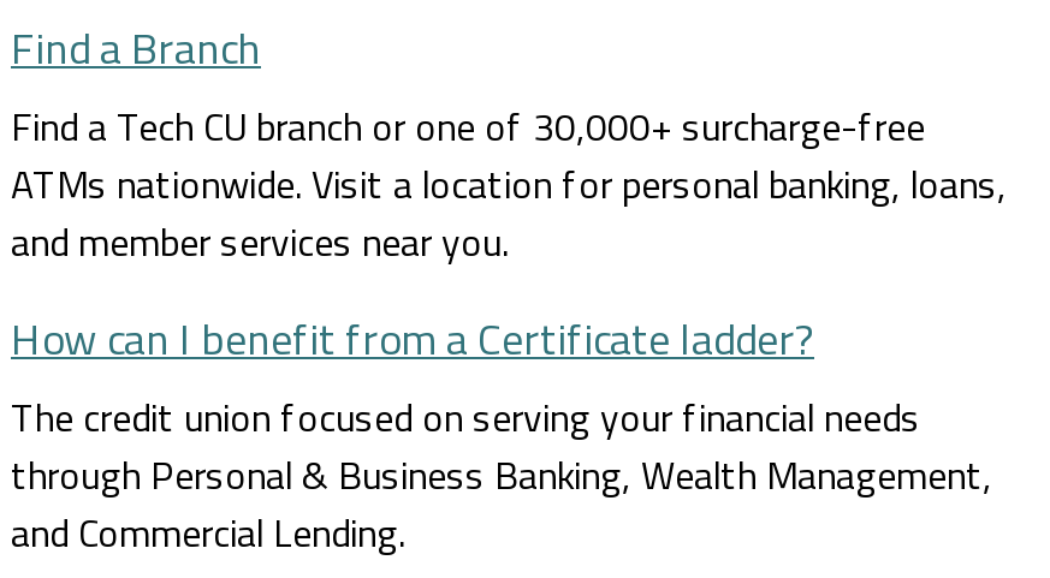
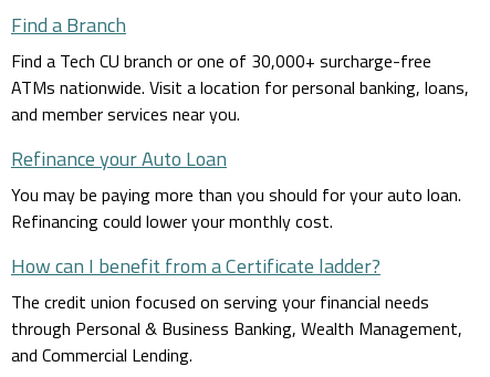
none -> [11,144,461,234] Refinance your Auto Loan | You may be paying more than you should for your auto loan. | Refinancing could lower your monthly cost.

